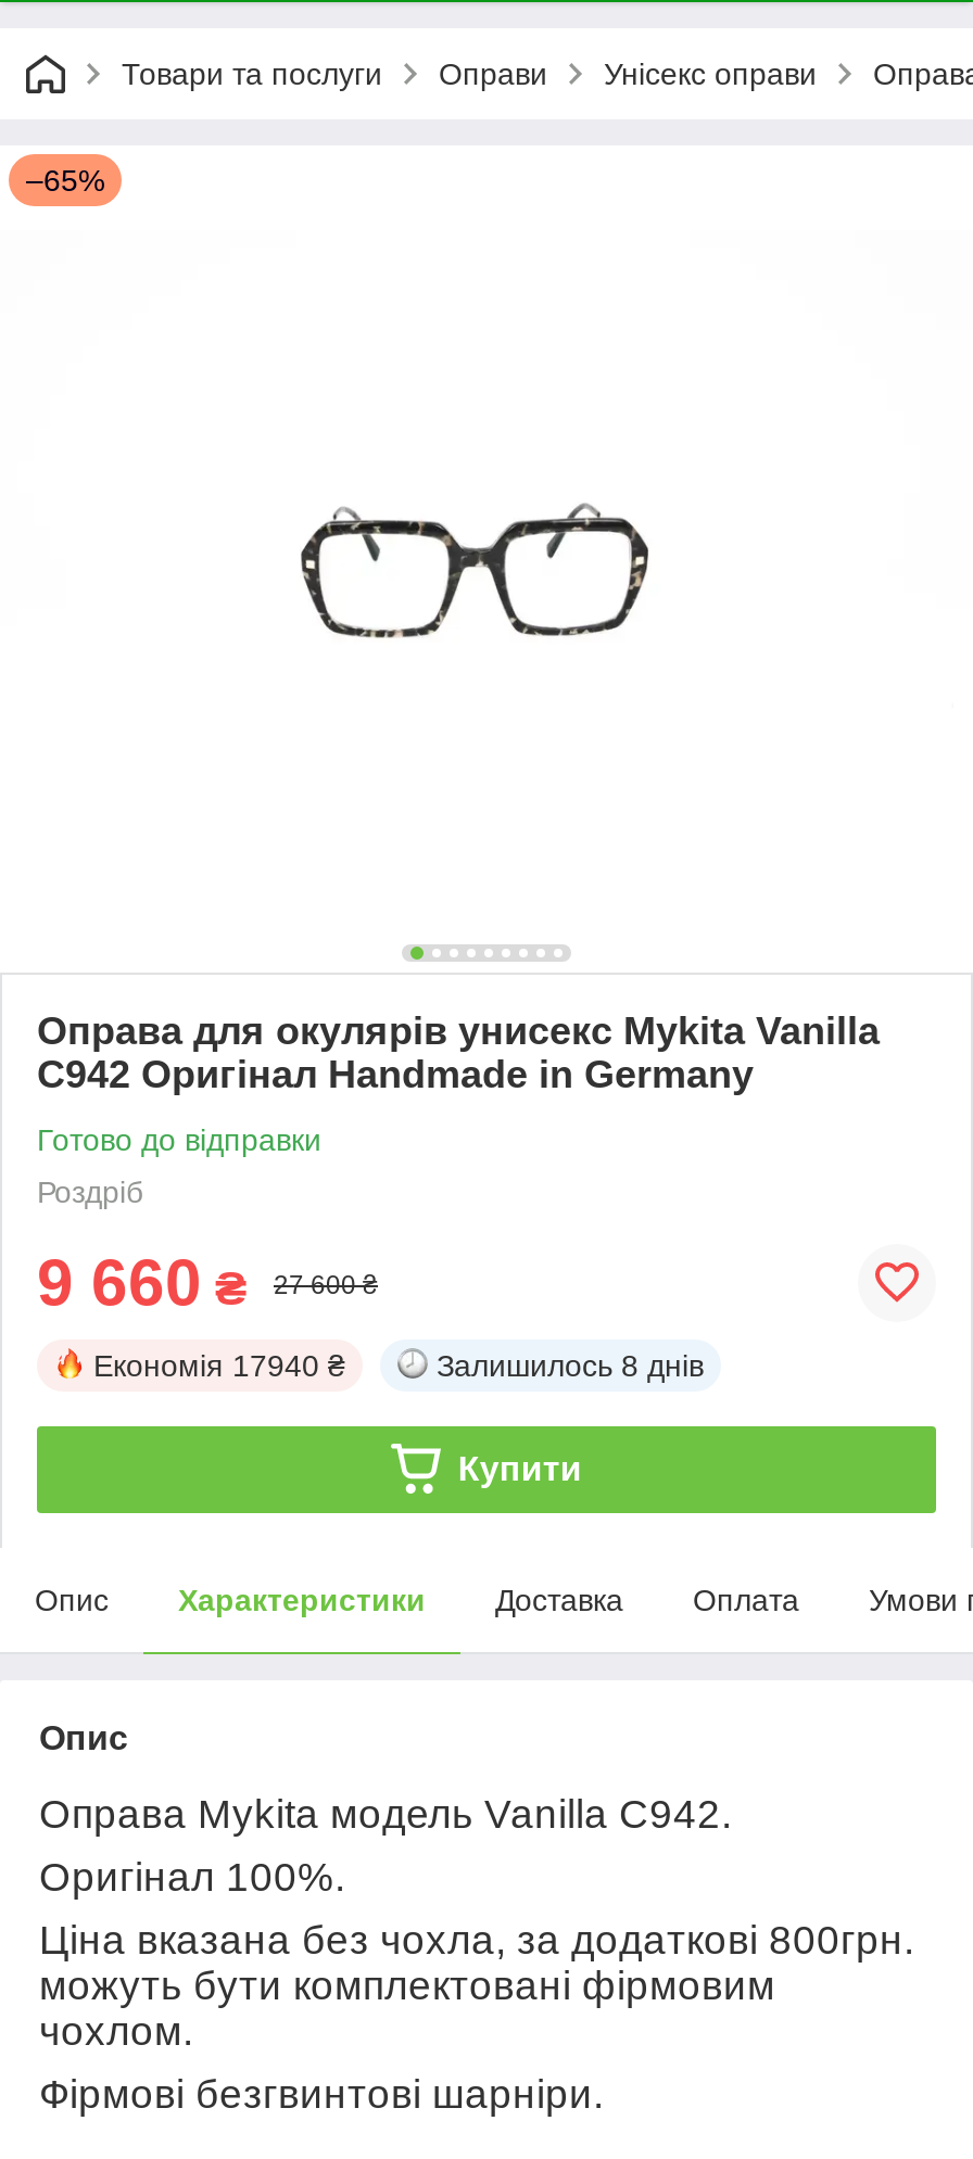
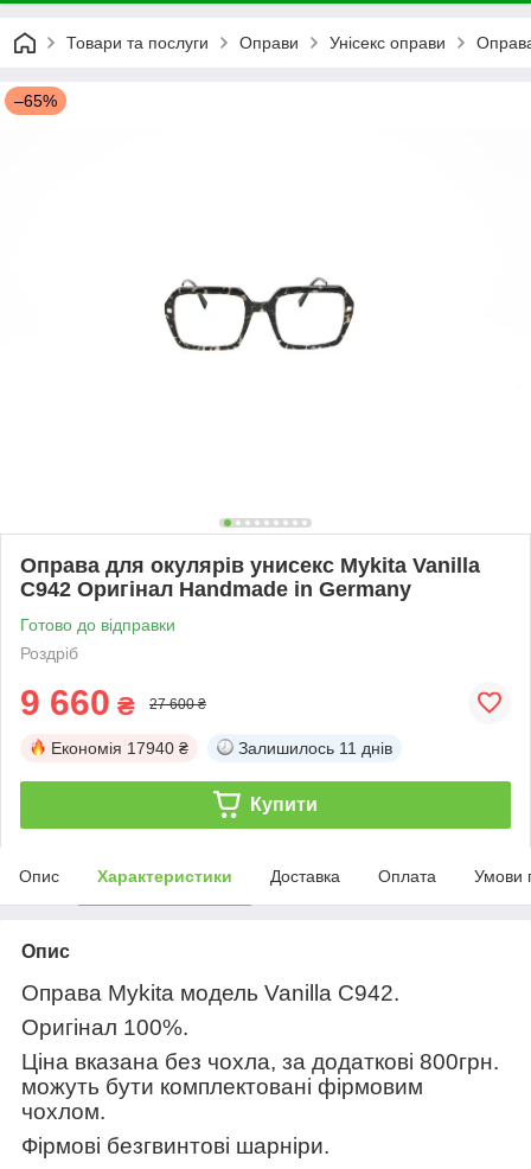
[437,1348,704,1382] Залишилось 8 днів -> [238,738,392,757] Залишилось 11 днів

